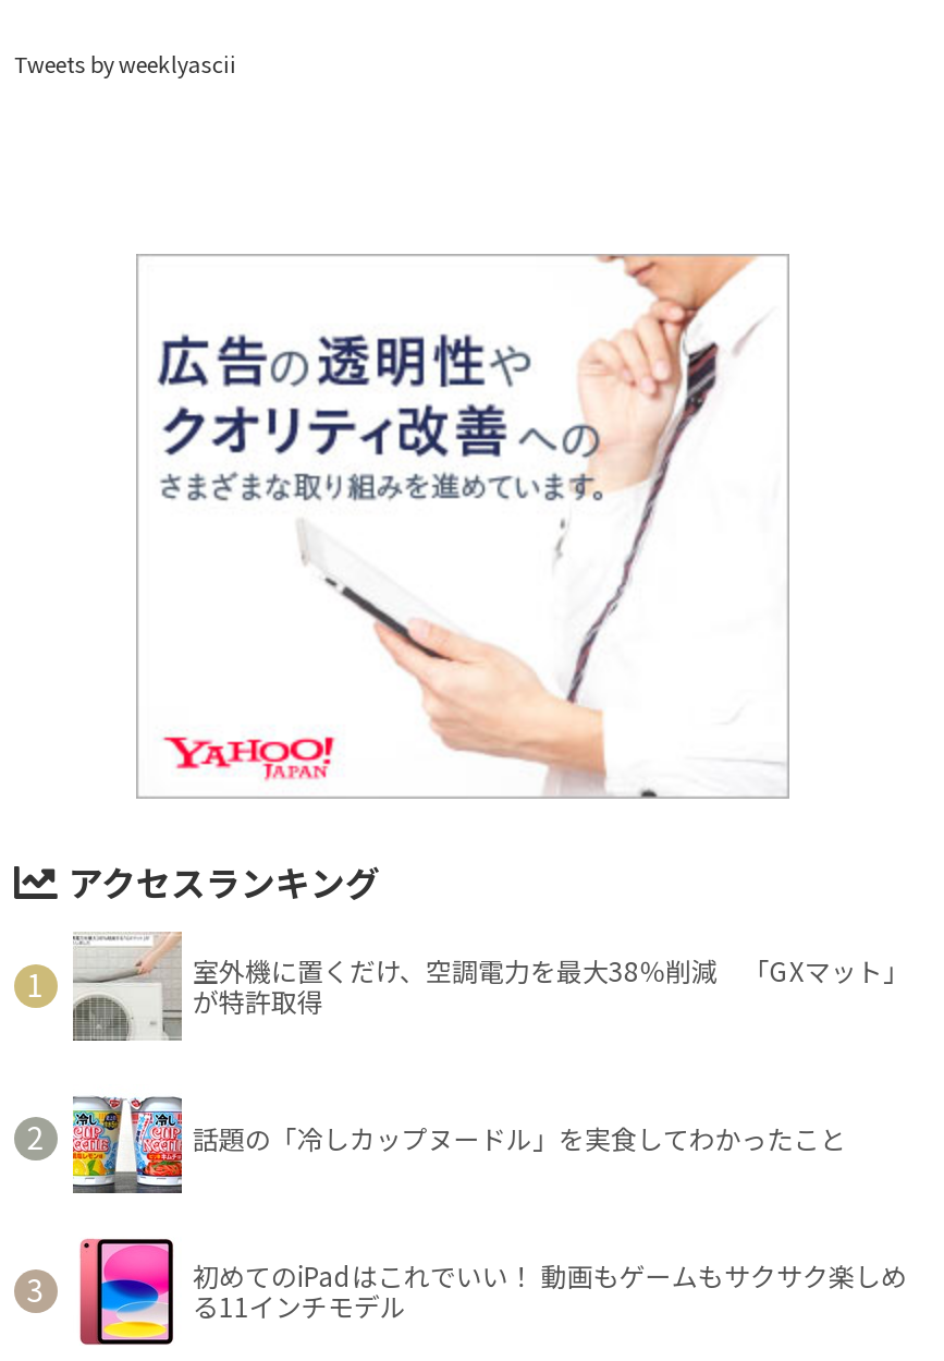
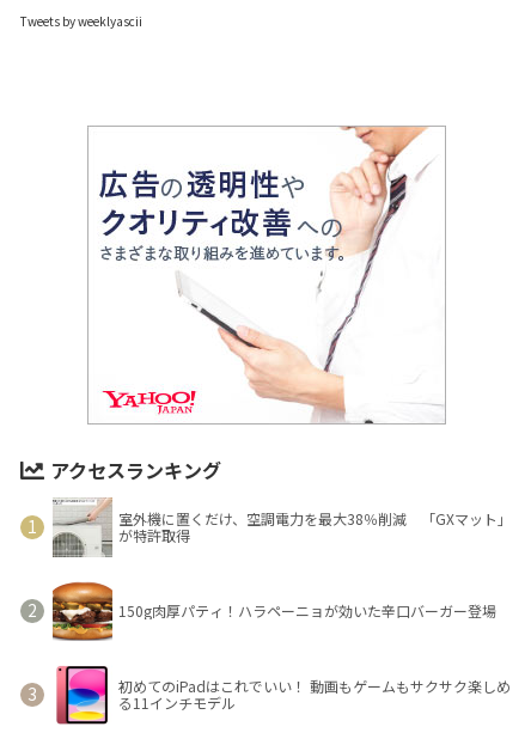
[71,1086,846,1195] [image] | 話題の「冷しカップヌードル」を実食してわかったこと -> [51,581,496,642] [image] | 150g肉厚パティ！ハラペーニョが効いた辛口バーガー登場

